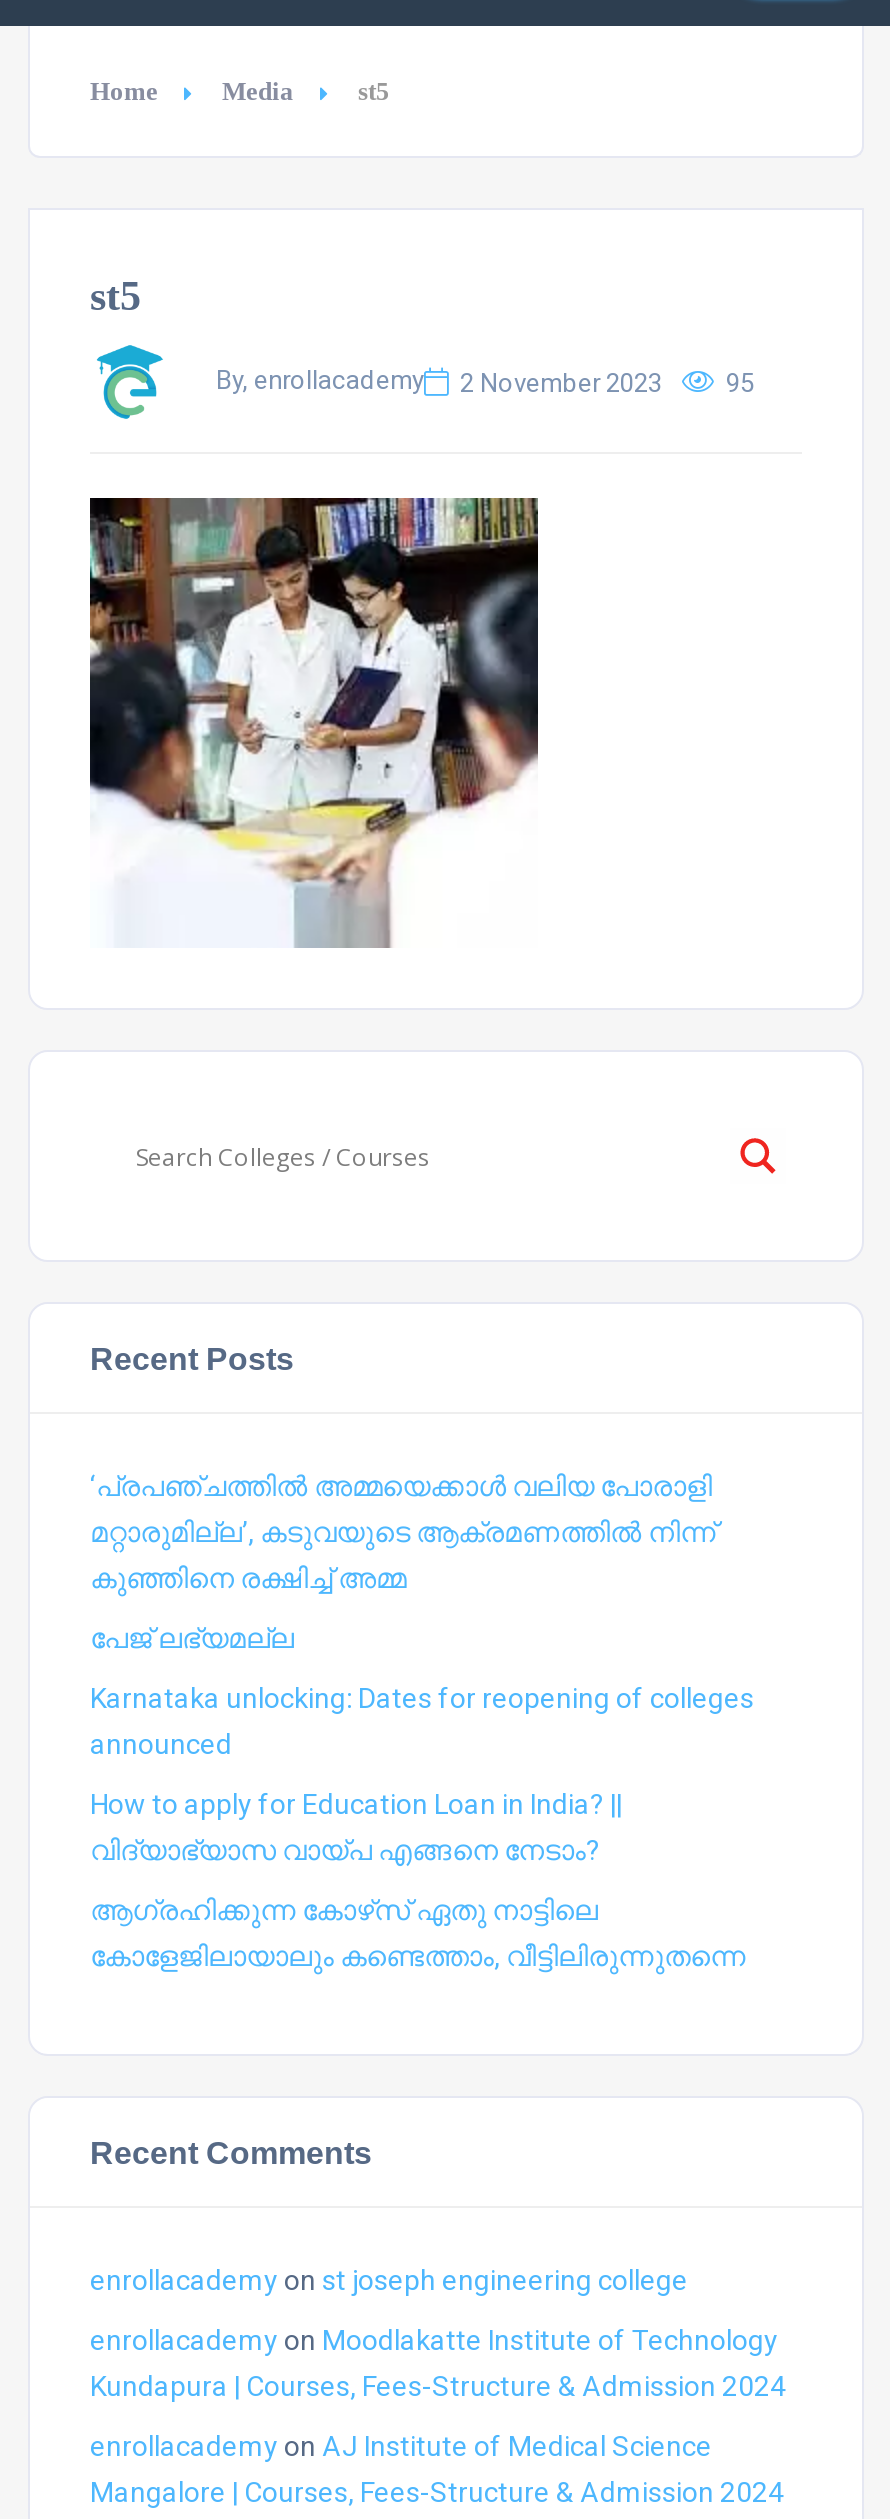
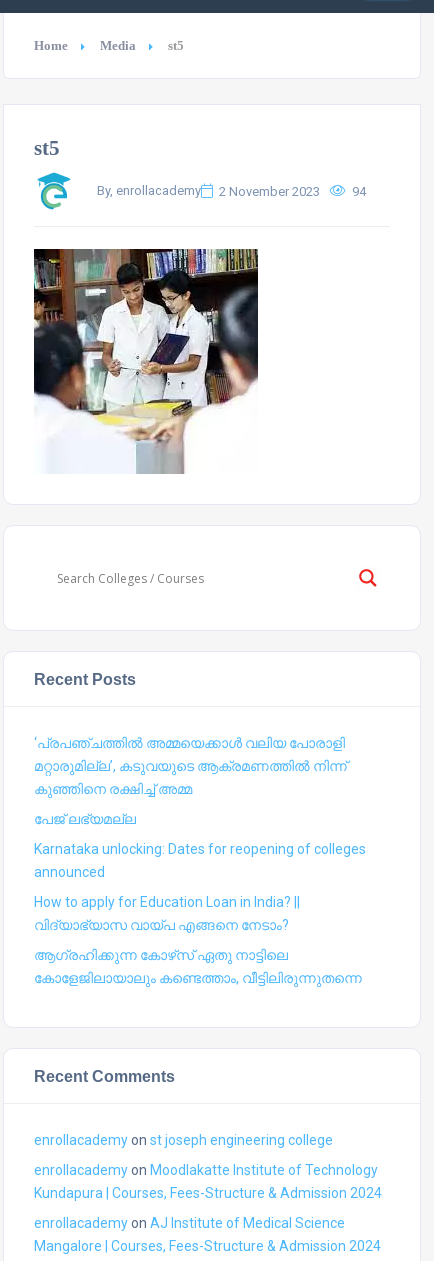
[726,367,754,397] 95 -> [352,183,366,198] 94

